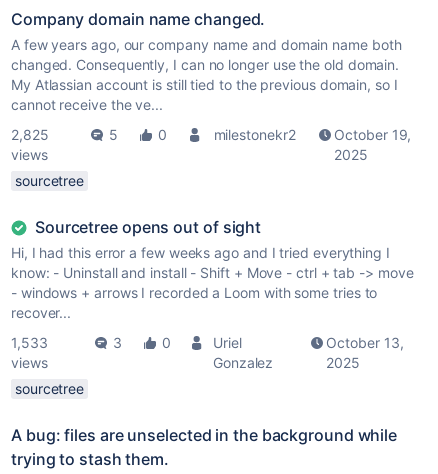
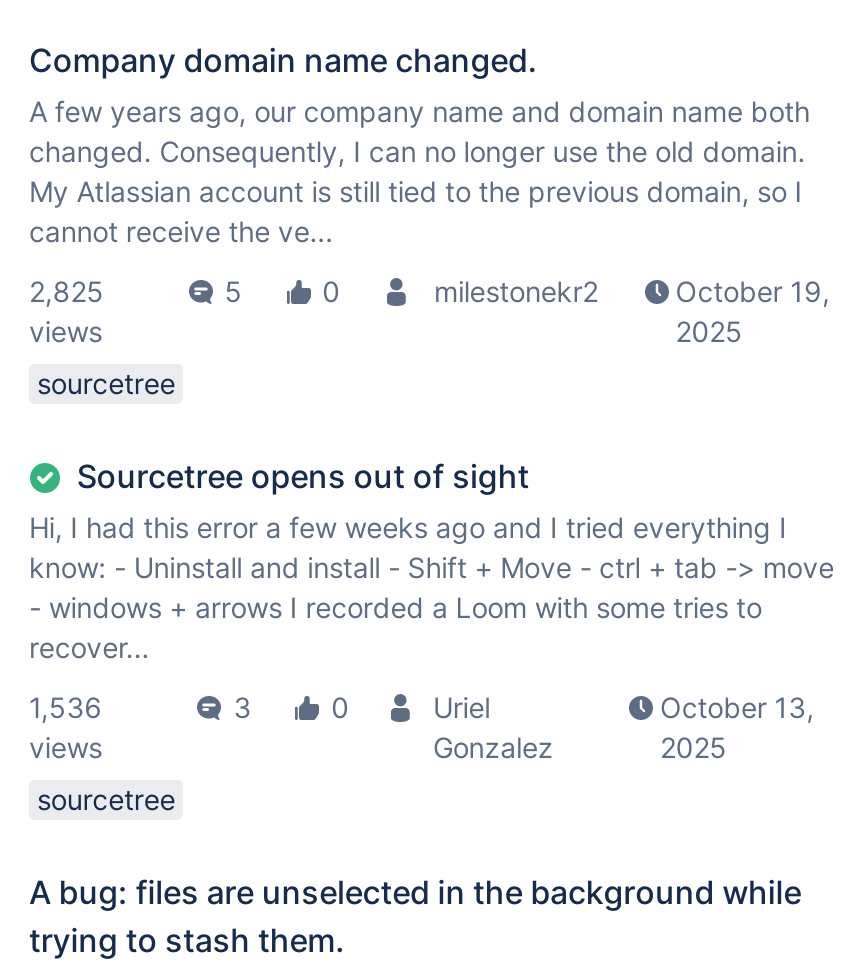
[11,334,48,351] 1,533 -> [29,690,102,724] 1,536

